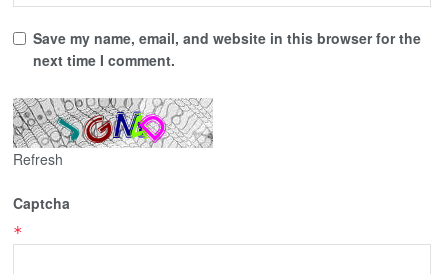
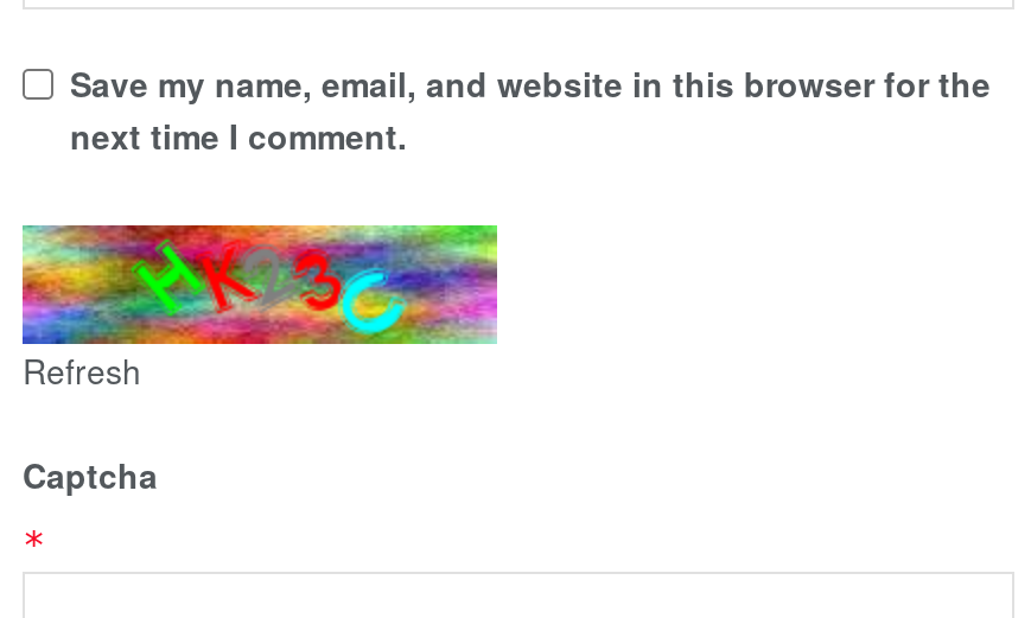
[12,97,214,149] [image] -> [20,223,499,346] [image]

